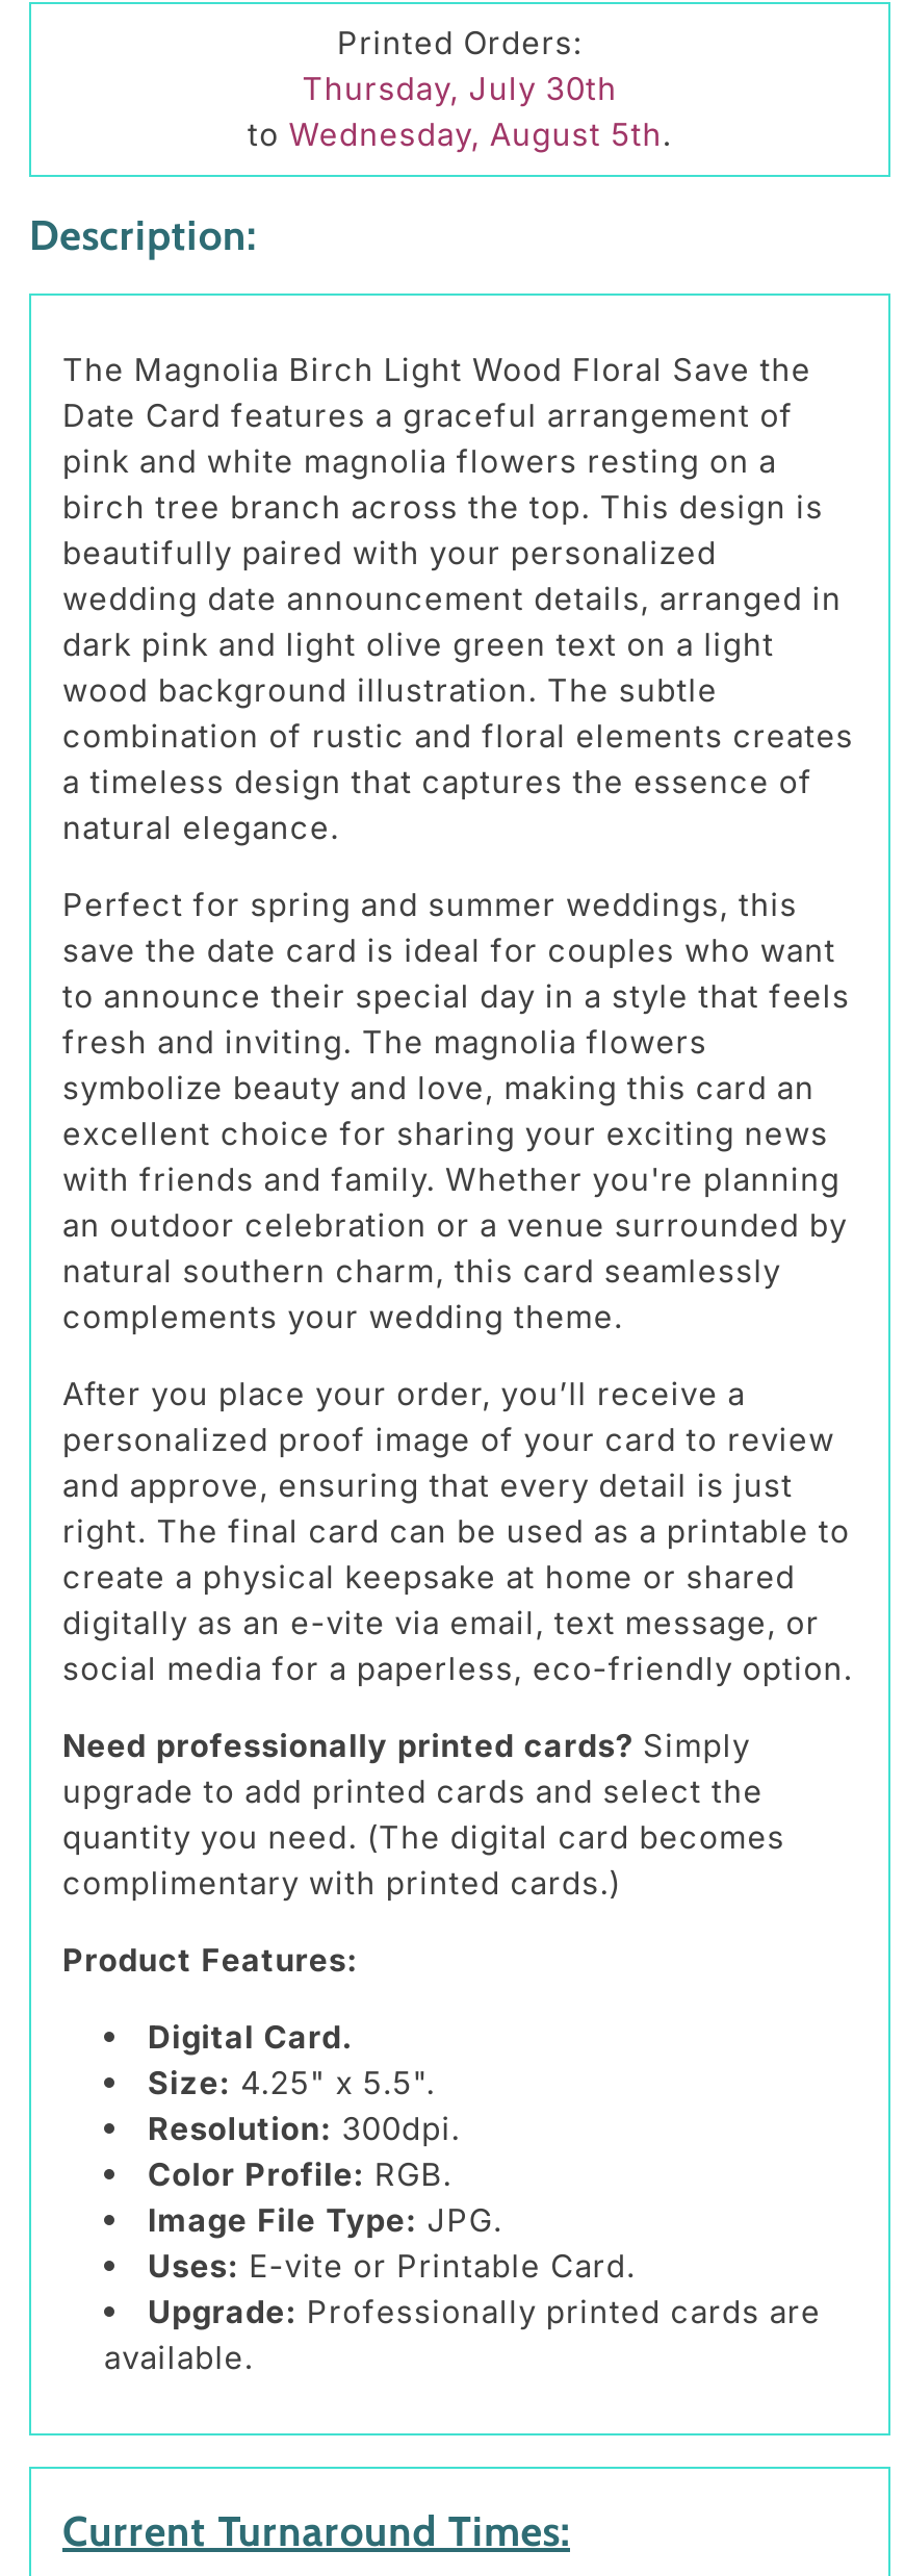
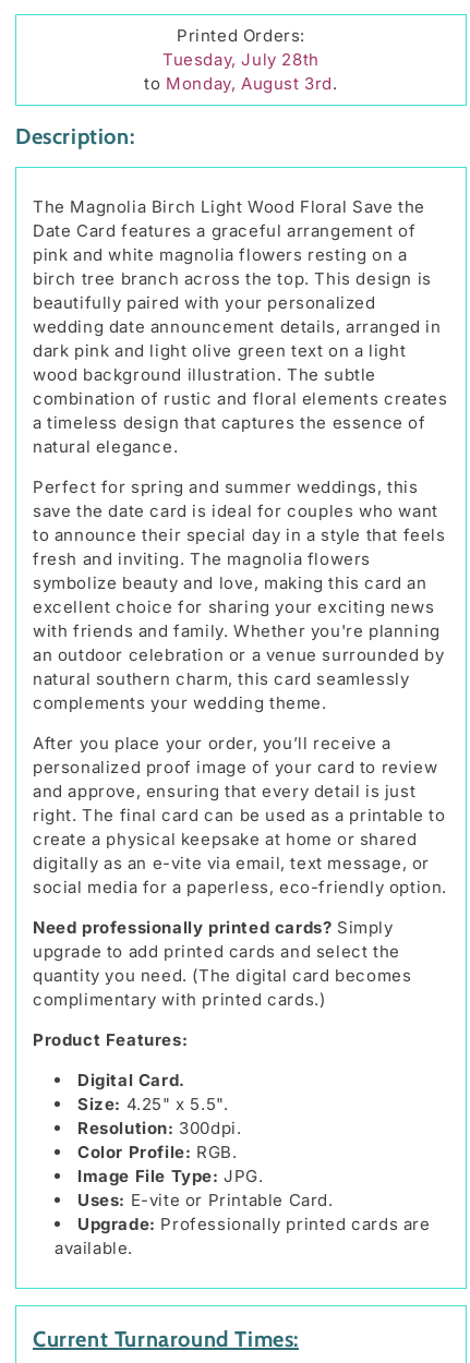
[302,69,617,108] Thursday, July 30th -> [163,49,319,70] Tuesday, July 28th
[248,114,672,154] to Wednesday, August 5th. -> [144,73,338,94] to Monday, August 3rd.

